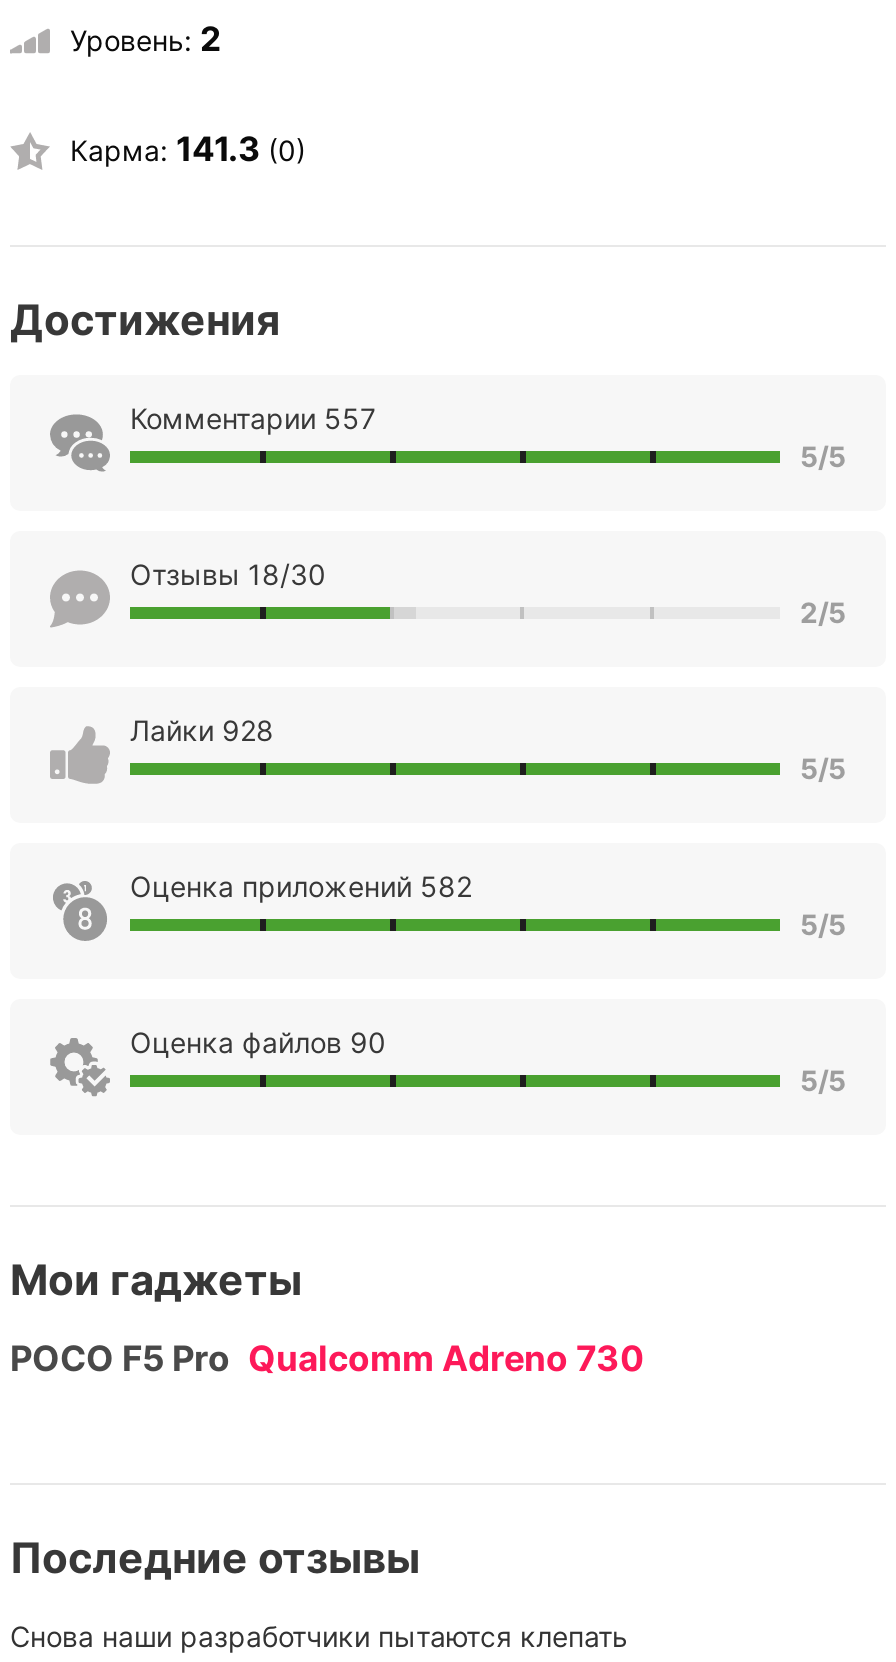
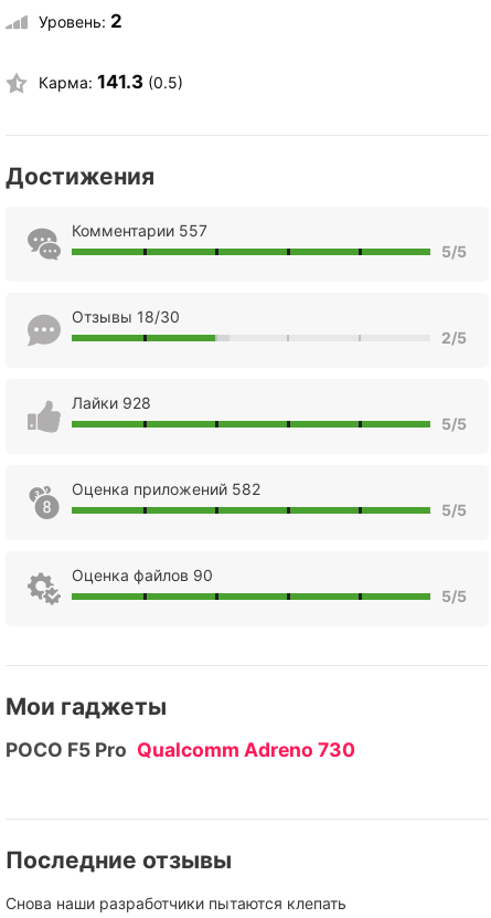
[70,129,306,169] Карма: 141.3 (0) -> [39,71,183,93] Карма: 141.3 (0.5)

